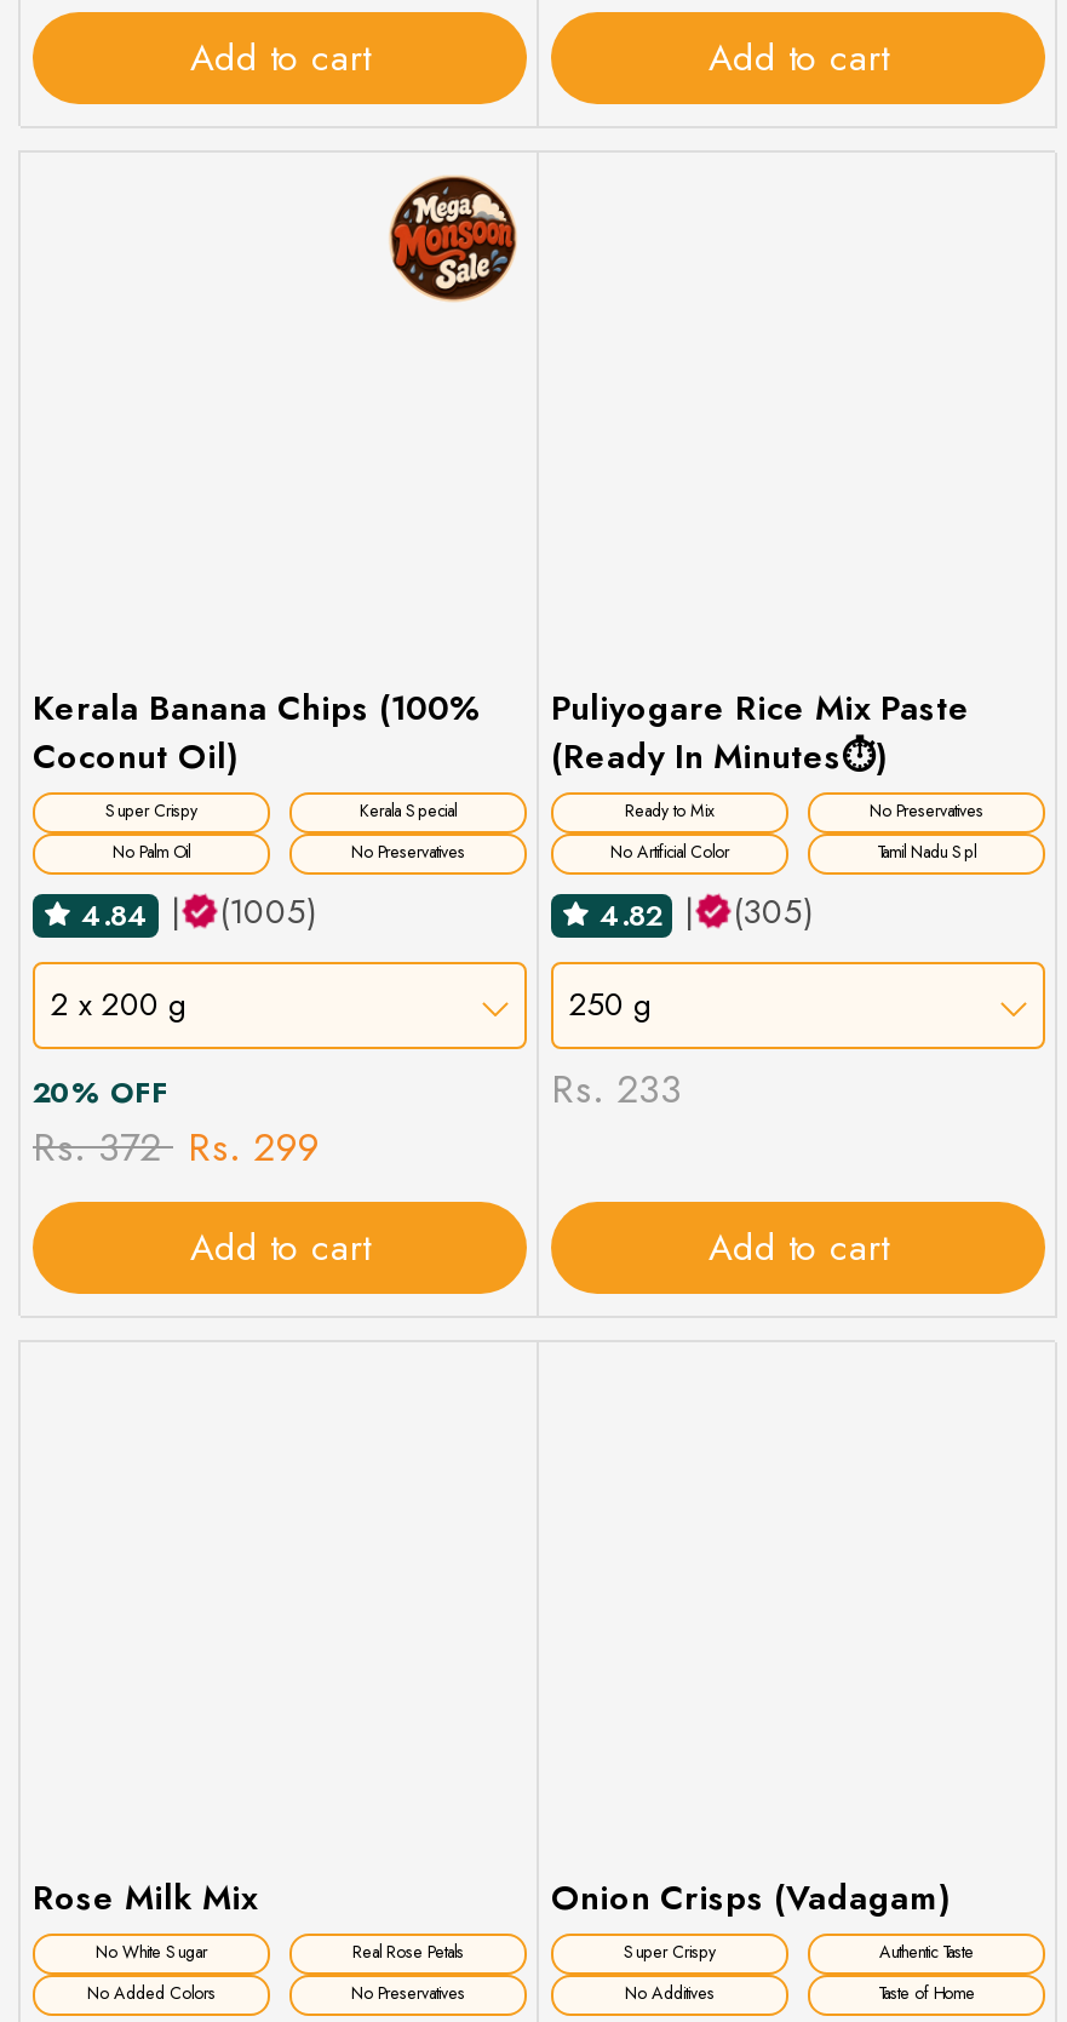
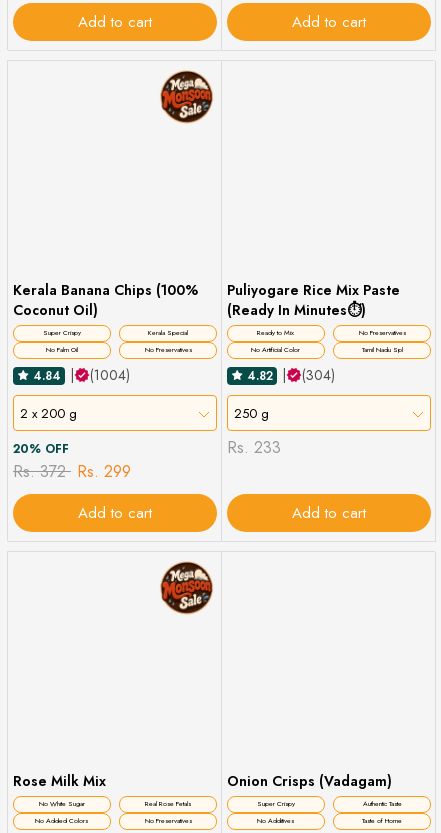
[219,888,316,936] (1005) -> [90,365,130,385] (1004)
[733,888,813,936] (305) -> [302,365,335,385] (304)
none -> [159,561,214,615] [image]

